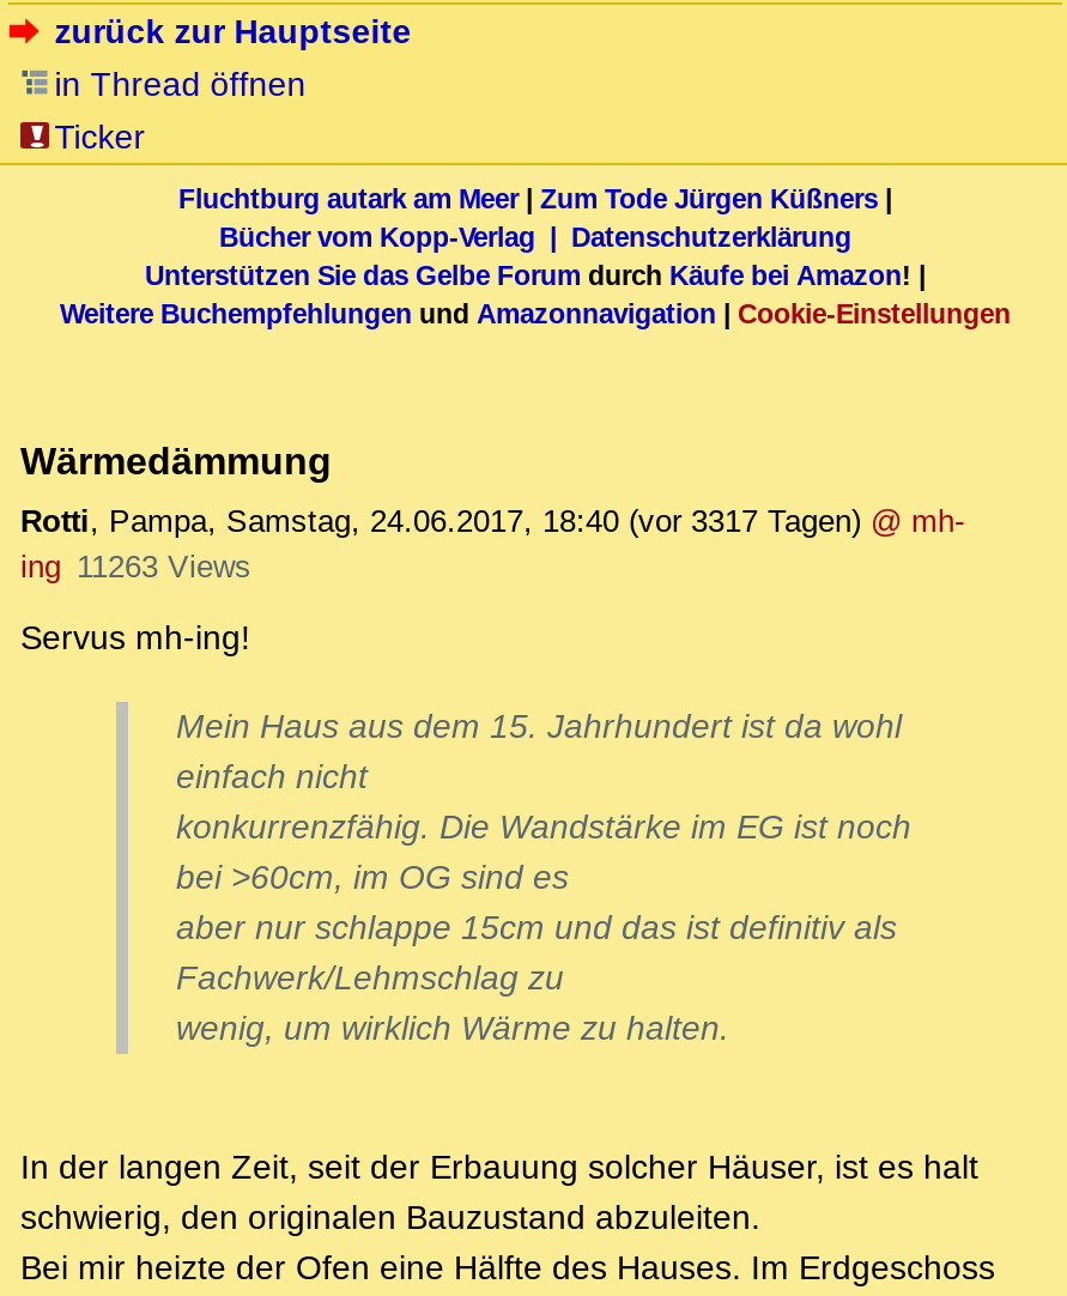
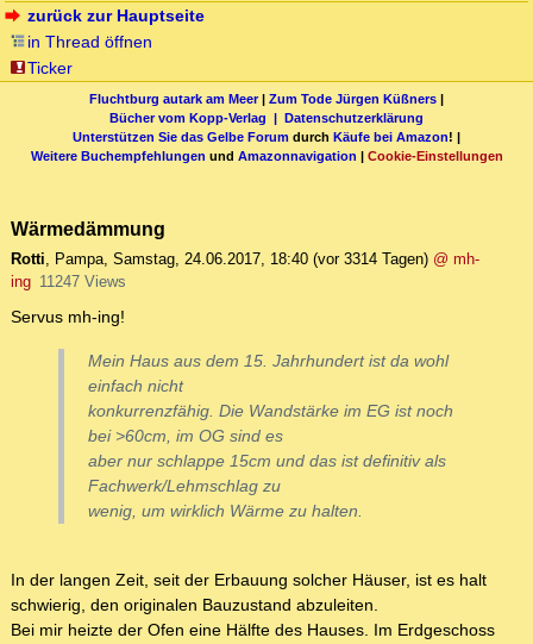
[20,504,964,540] Rotti, Pampa, Samstag, 24.06.2017, 18:40 (vor 3317 Tagen) @ mh- -> [11,251,479,268] Rotti, Pampa, Samstag, 24.06.2017, 18:40 (vor 3314 Tagen) @ mh-
[20,550,251,586] ing 11263 Views -> [11,273,126,291] ing 11247 Views

